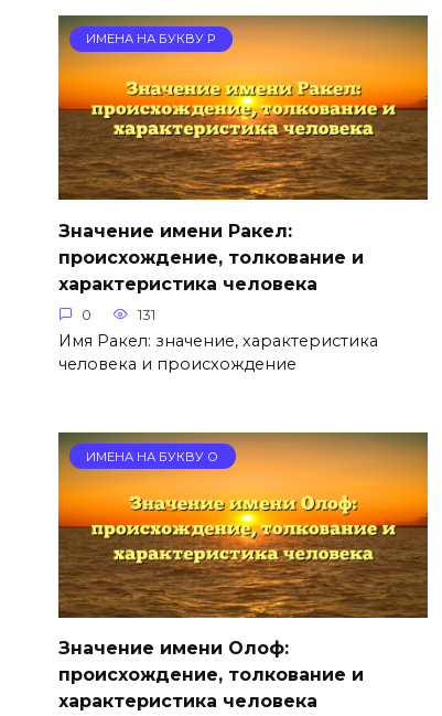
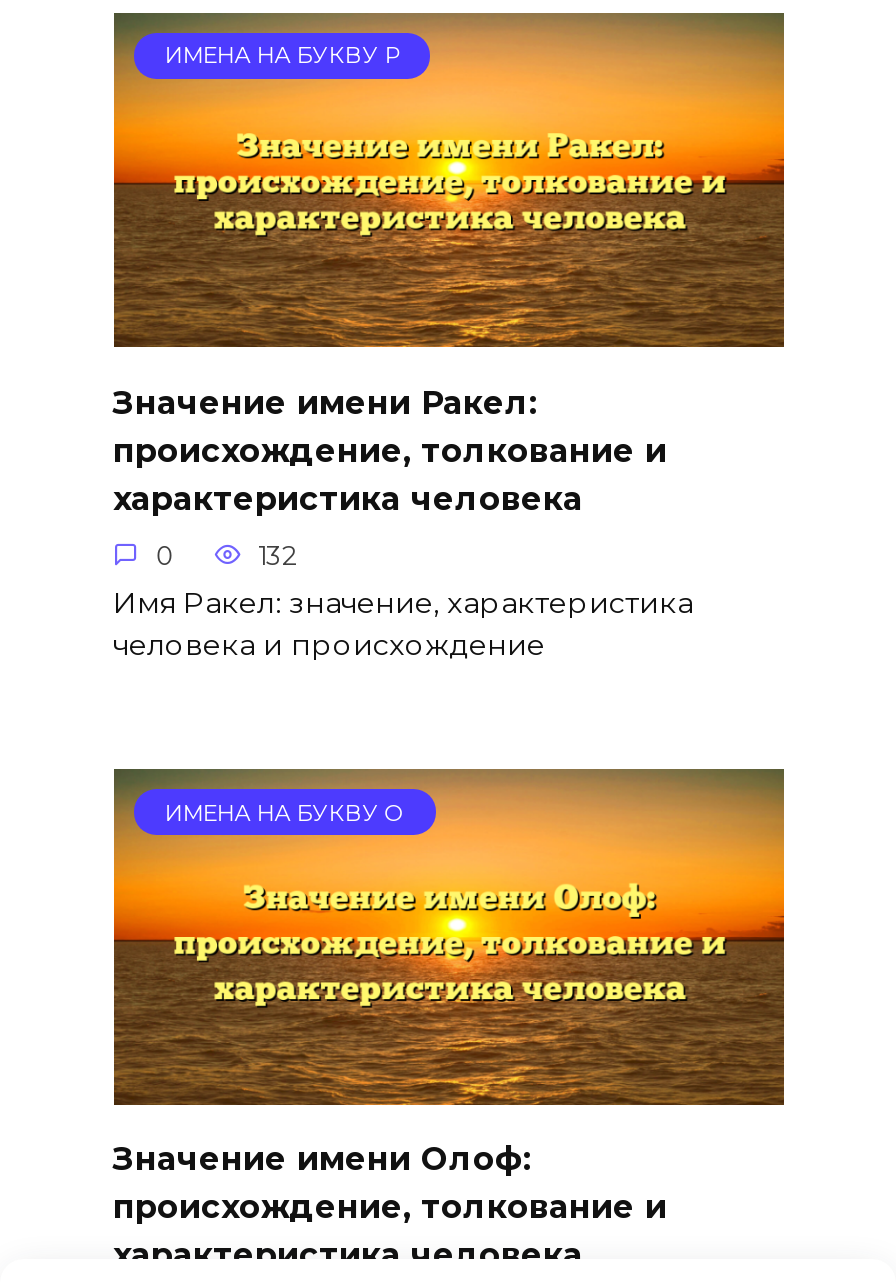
[138,306,155,323] 131 -> [258,541,296,571] 132

